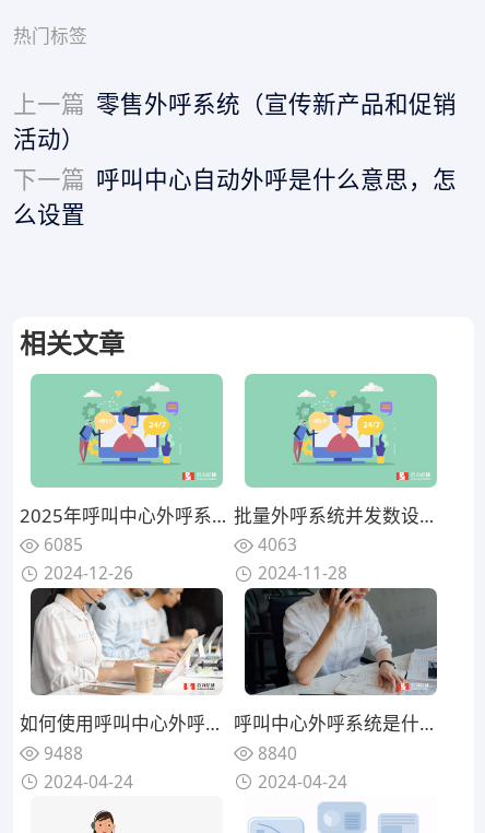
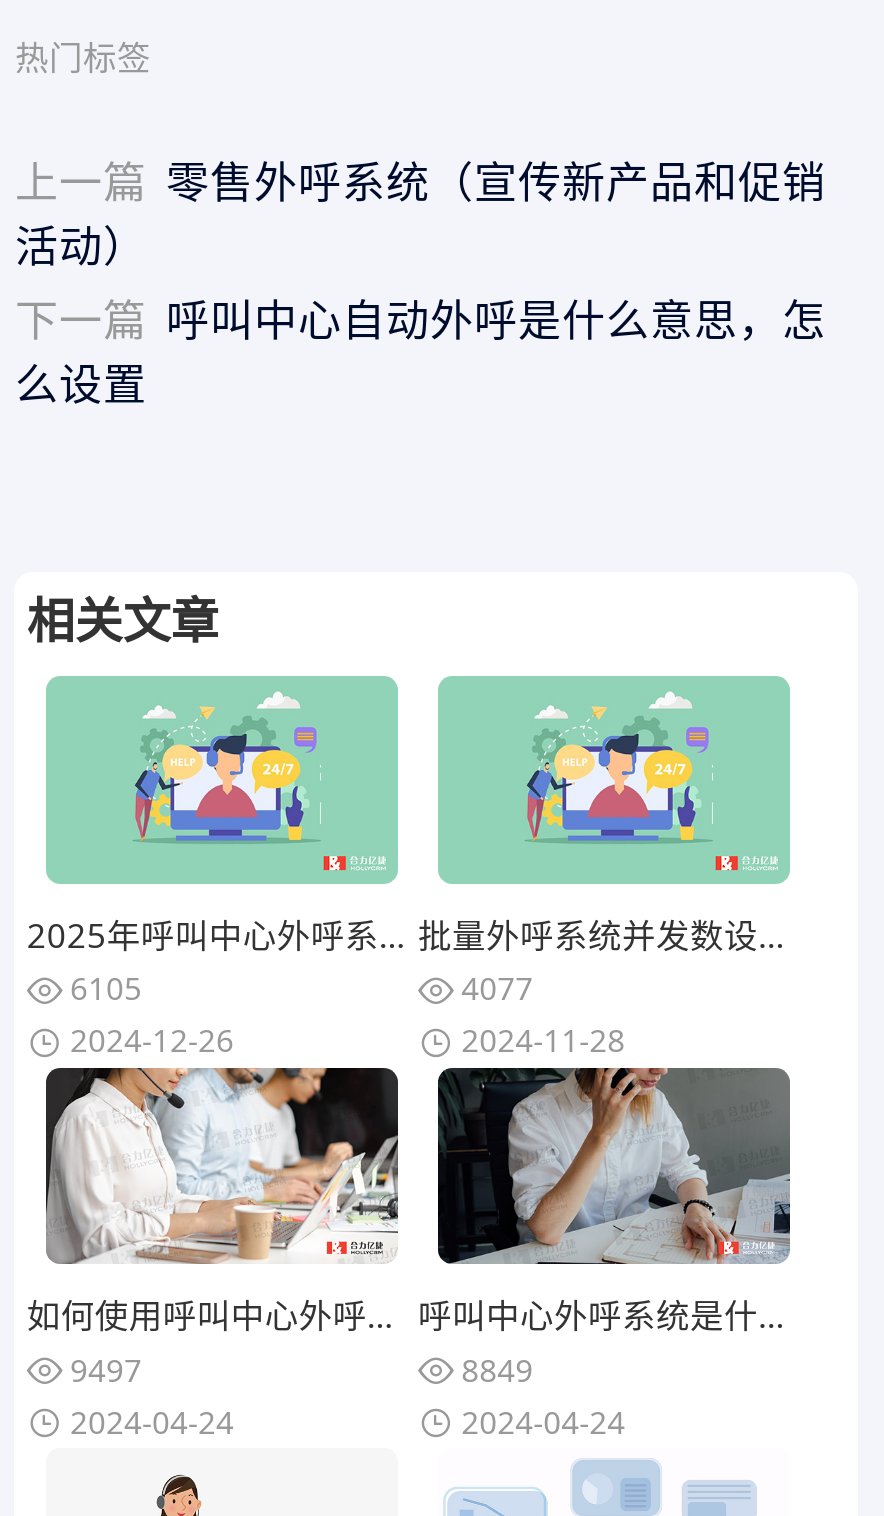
[44,533,83,557] 6085 -> [70,967,142,1011] 6105
[257,533,297,557] 4063 -> [461,967,533,1011] 4077
[44,741,83,765] 9488 -> [70,1348,142,1392] 9497
[257,741,297,765] 8840 -> [461,1348,533,1392] 8849

